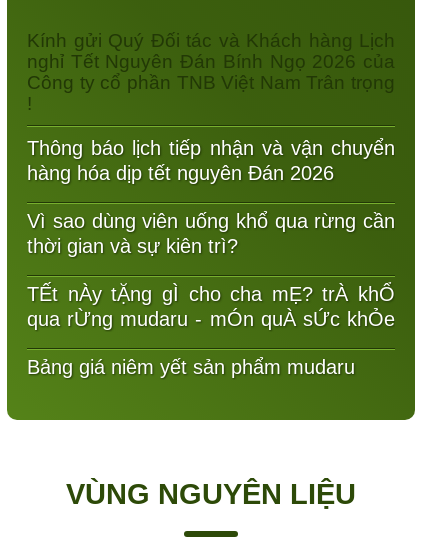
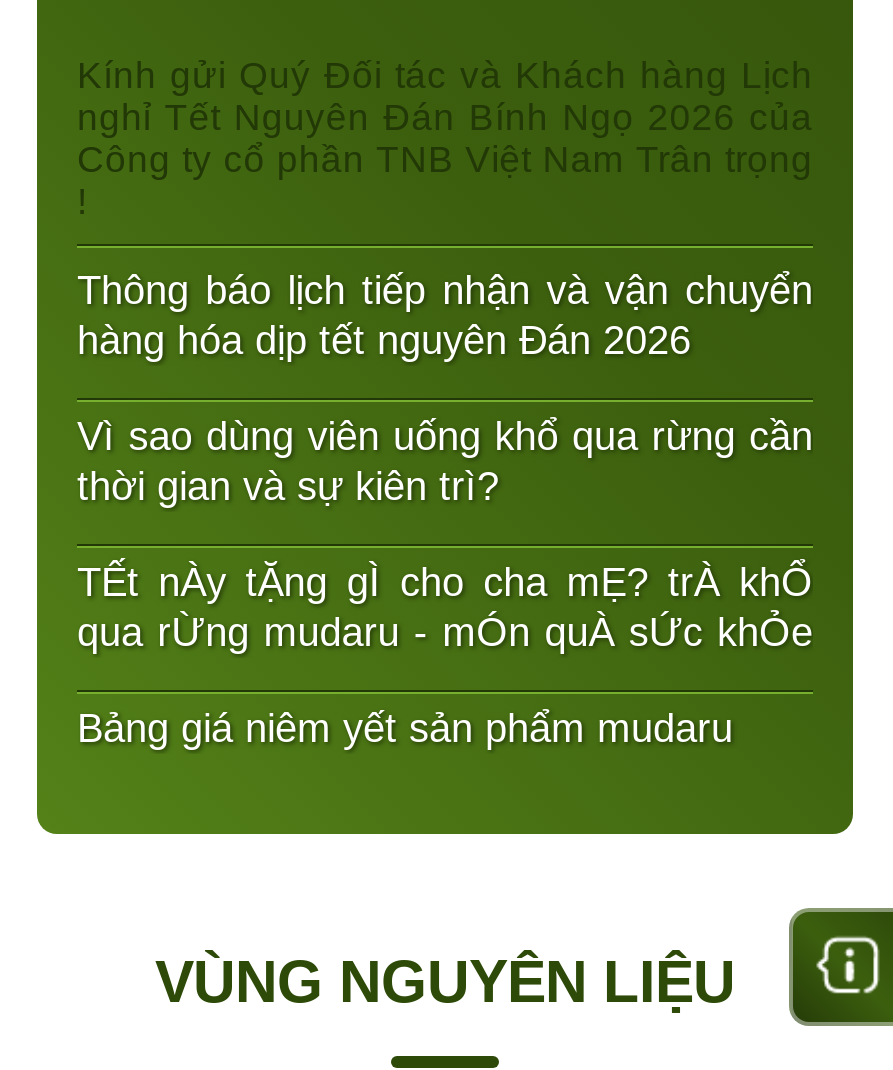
none -> [787,906,887,1028] [image]

